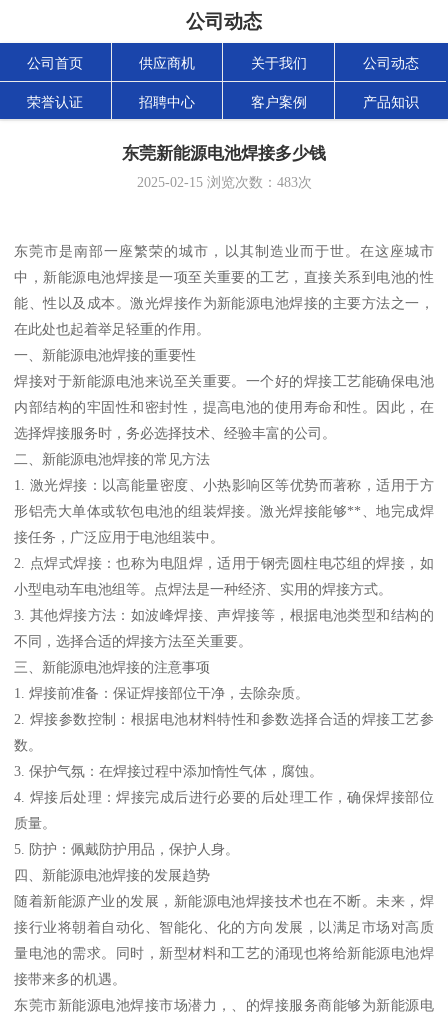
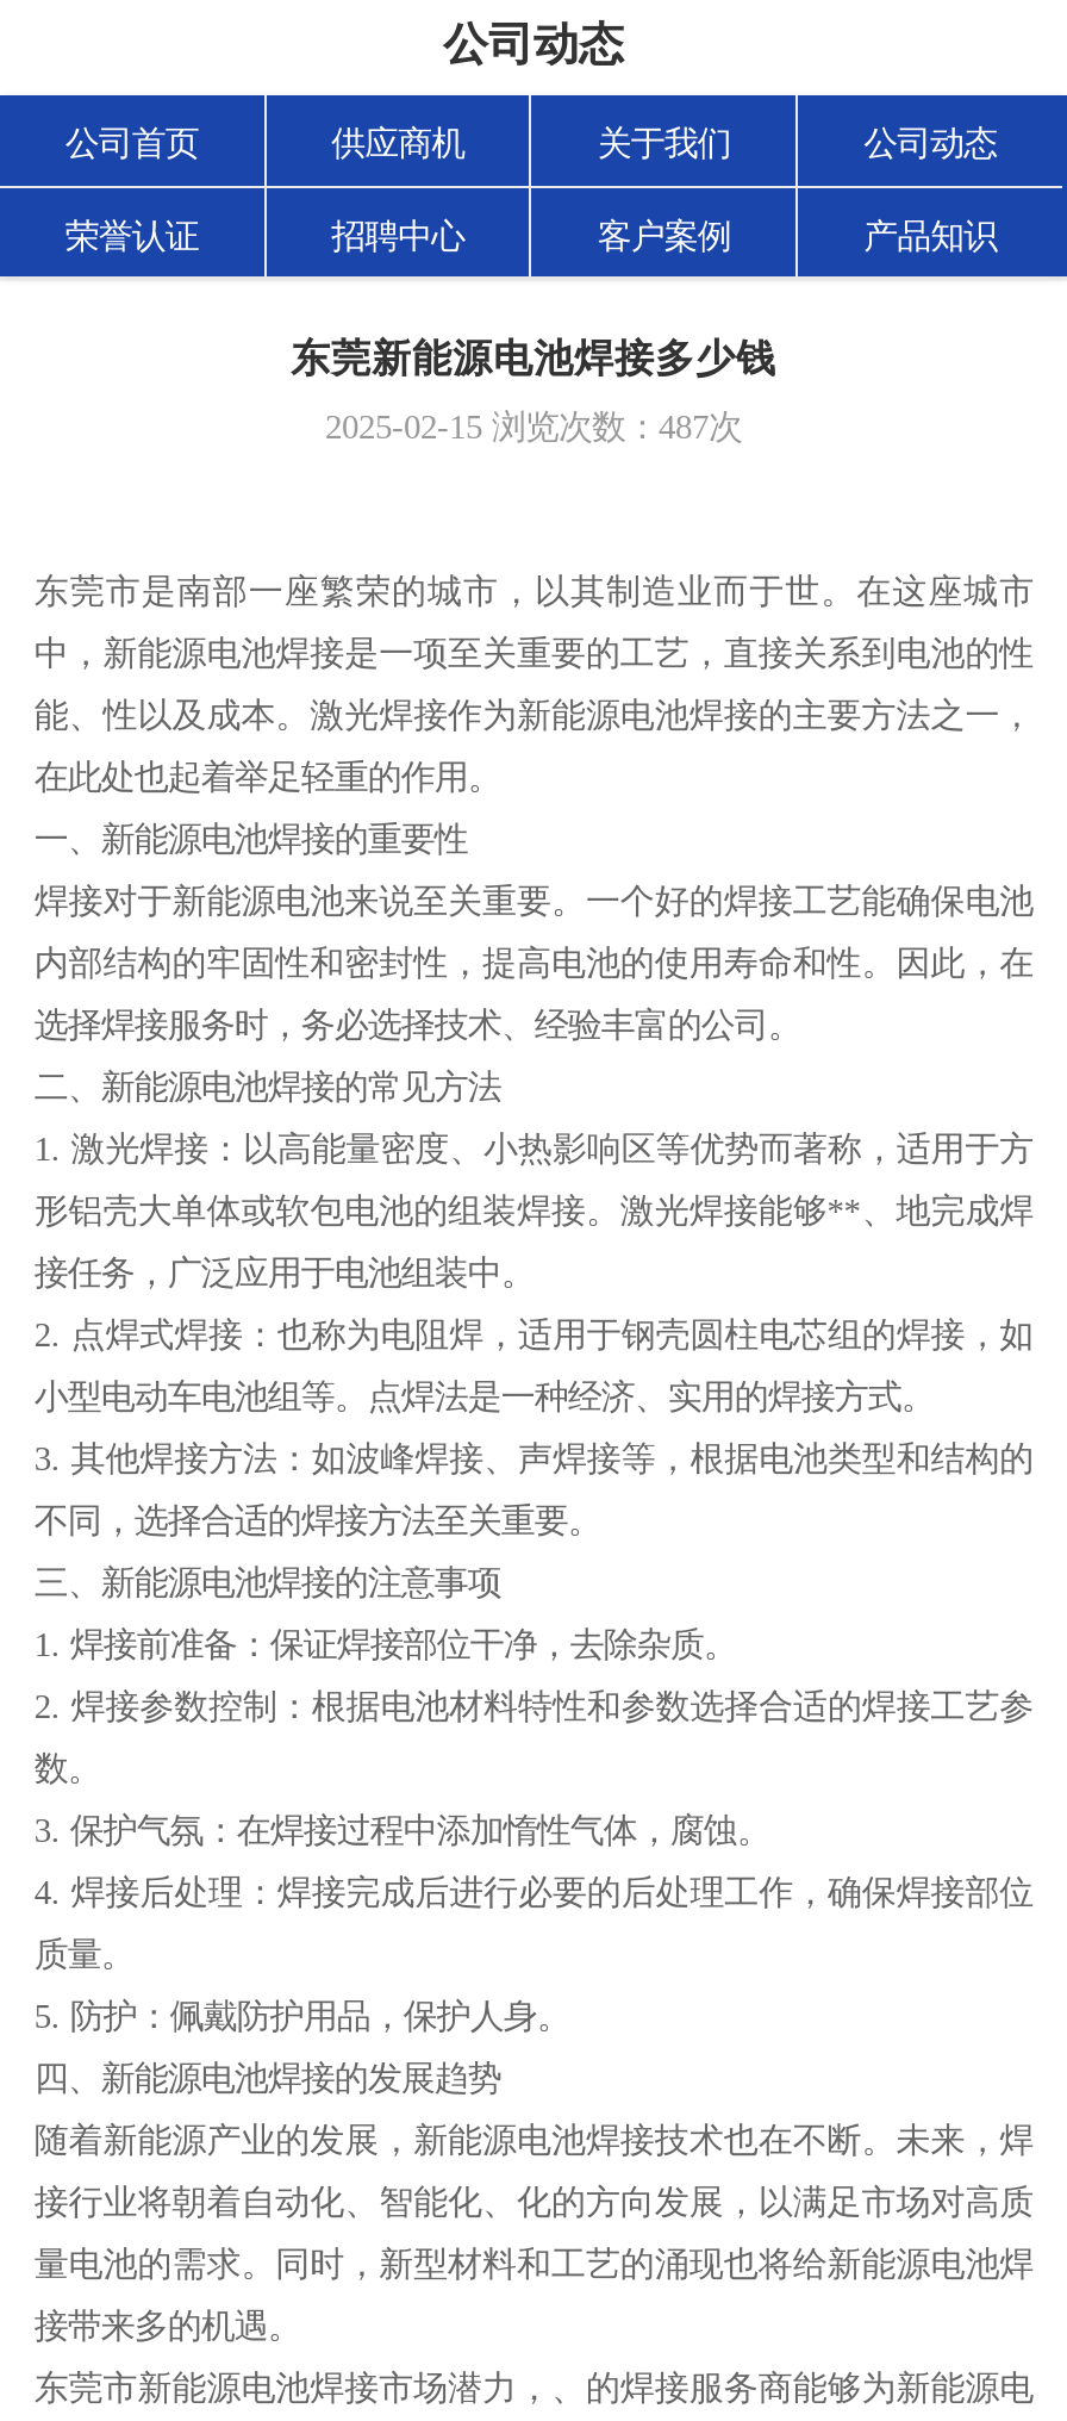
[136,174,311,190] 2025-02-15浏览次数：483次 -> [325,409,742,447] 2025-02-15浏览次数：487次

